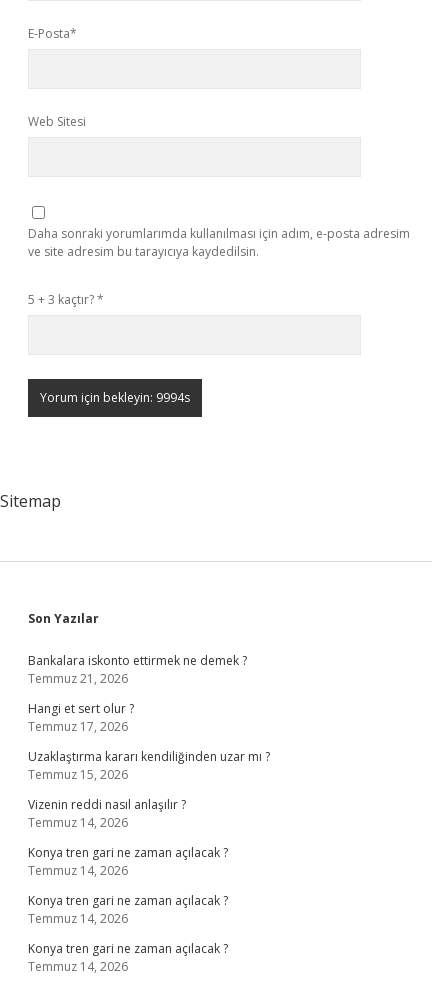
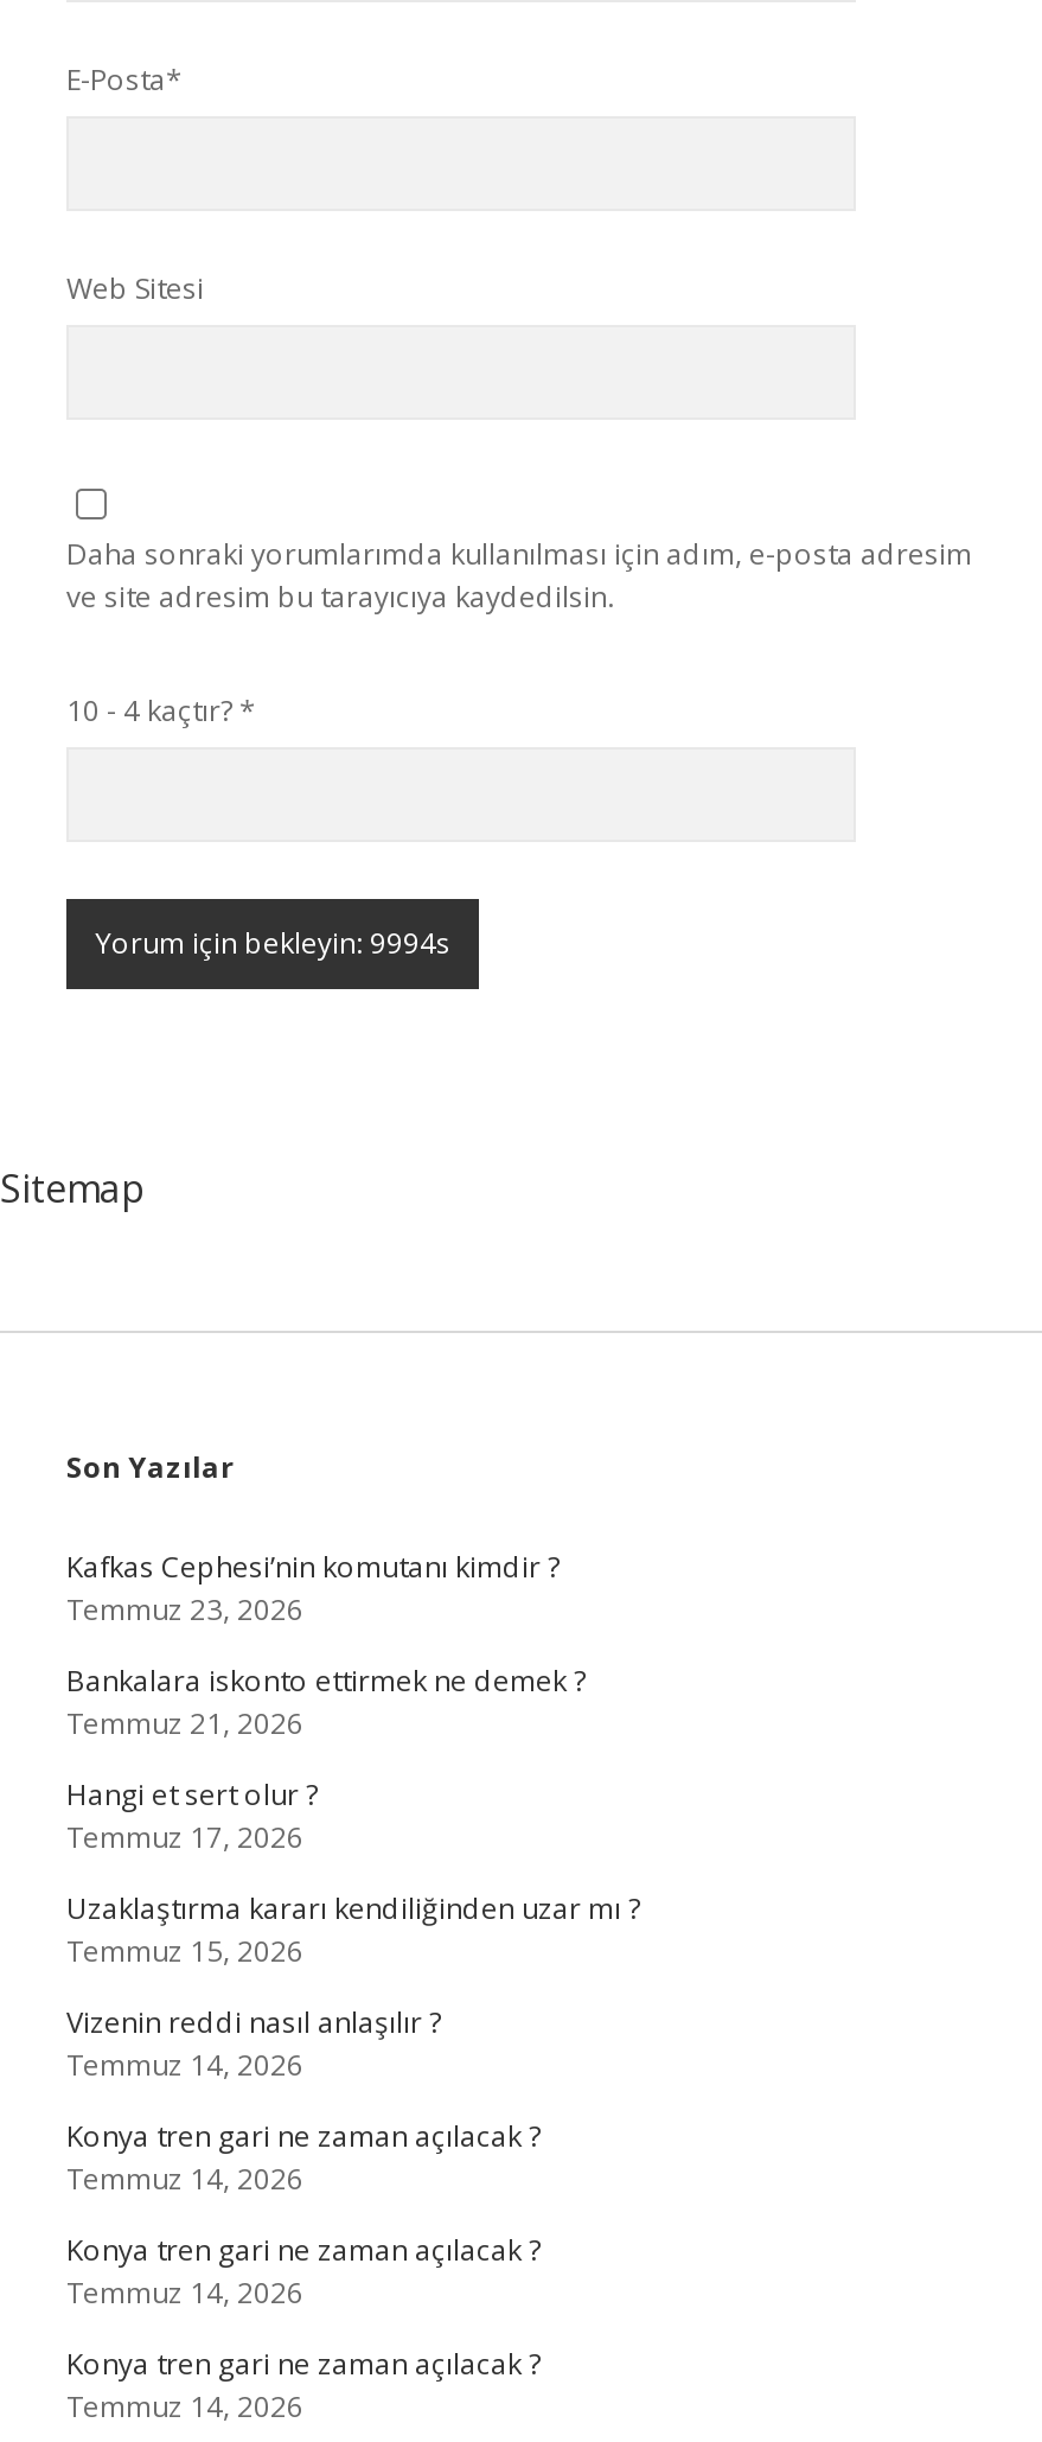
[28,291,104,308] 5 + 3 kaçtır? * -> [66,690,256,731] 10 - 4 kaçtır? *
none -> [66,1547,560,1630] Kafkas Cephesi’nin komutanı kimdir ? | Temmuz 23, 2026

